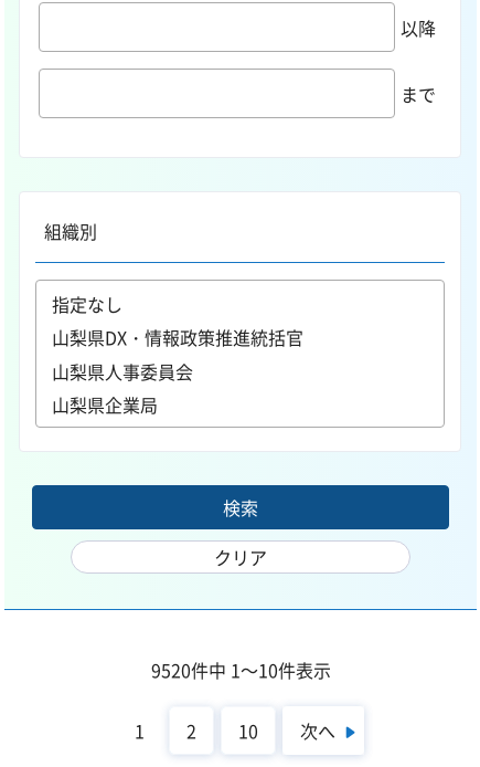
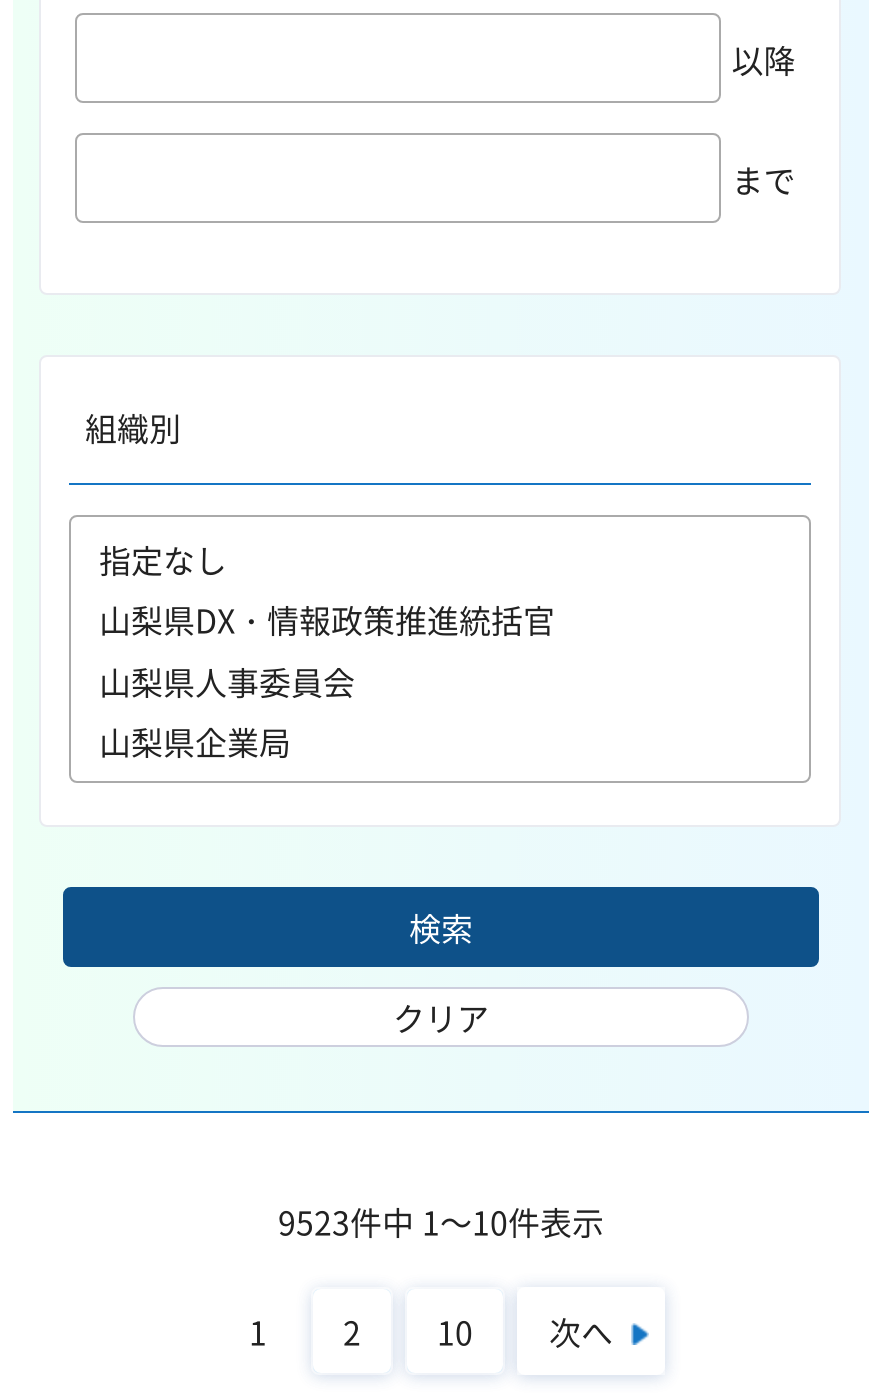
[151,656,330,683] 9520件中 1～10件表示 -> [278,1197,604,1245] 9523件中 1～10件表示

